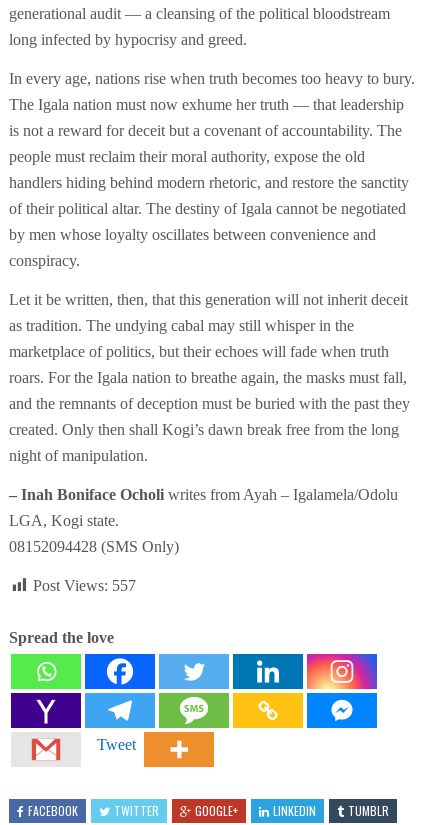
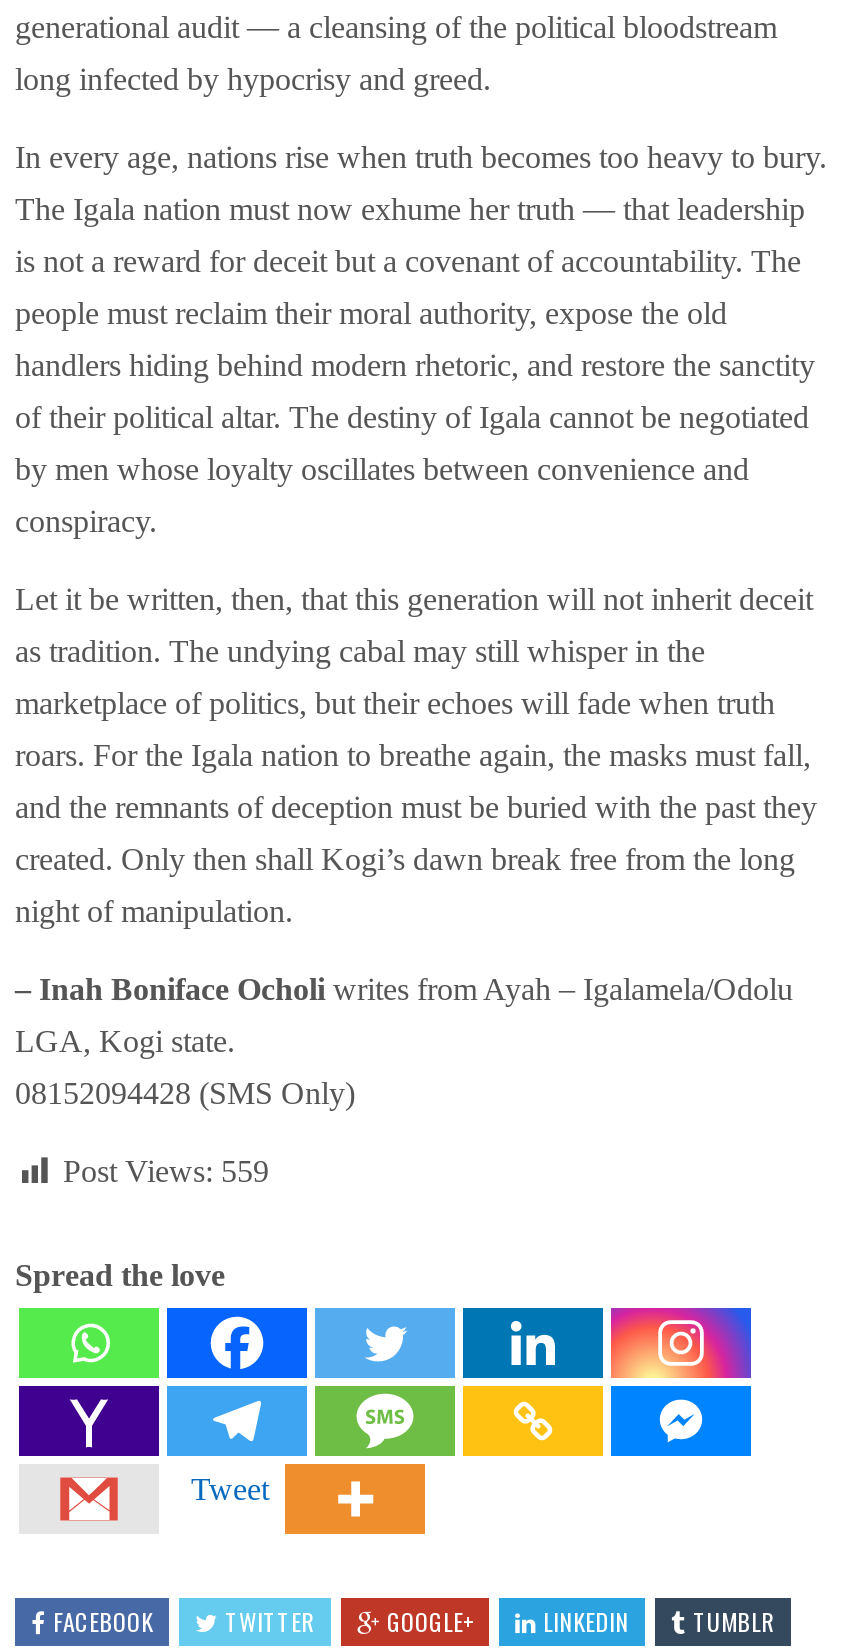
[33,577,136,594] Post Views: 557 -> [63,1154,269,1188] Post Views: 559

